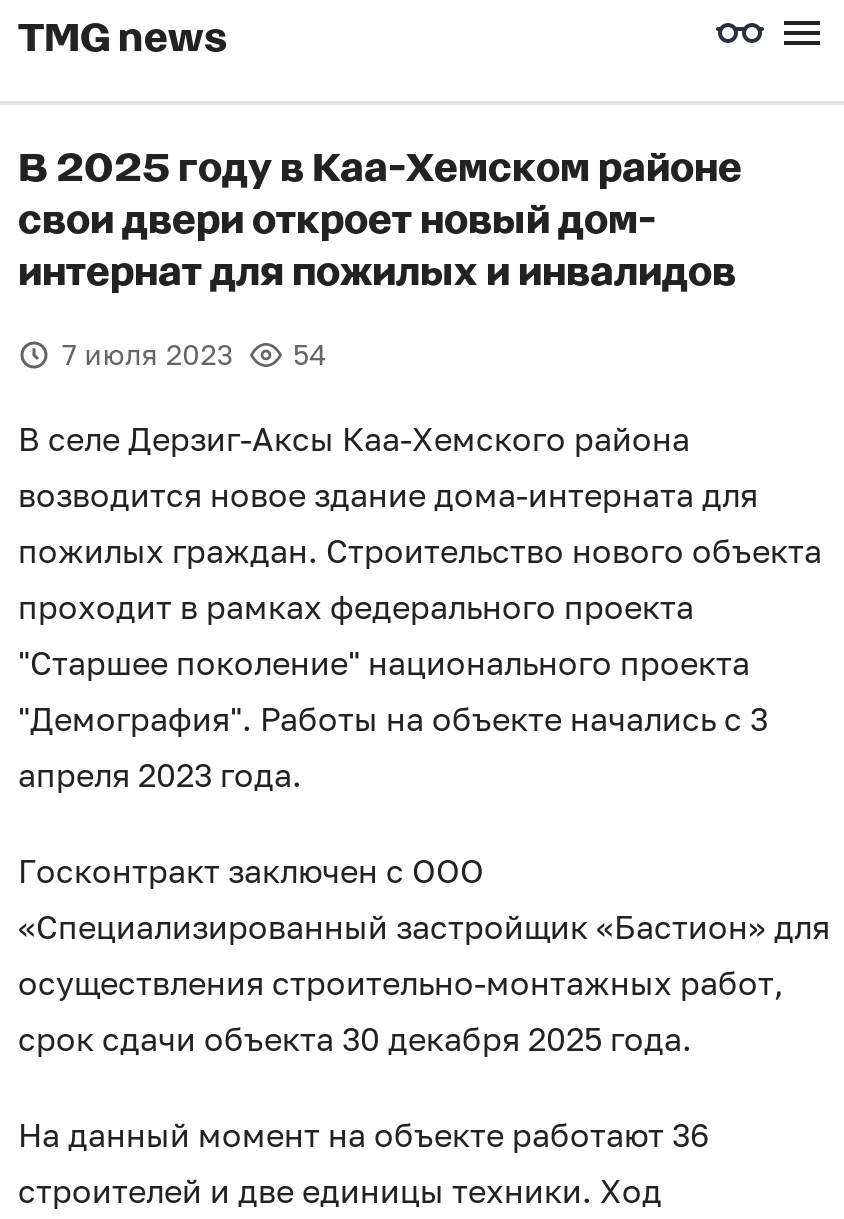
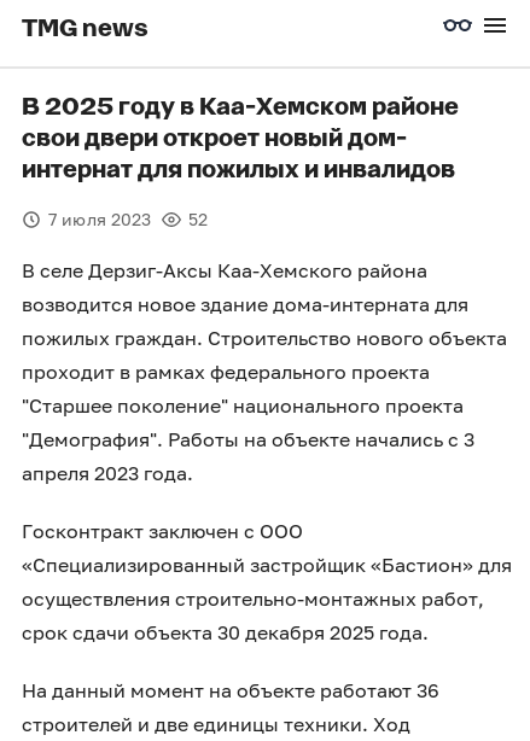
[62,337,328,371] 7 июля 2023 54 -> [48,209,207,229] 7 июля 2023 52

